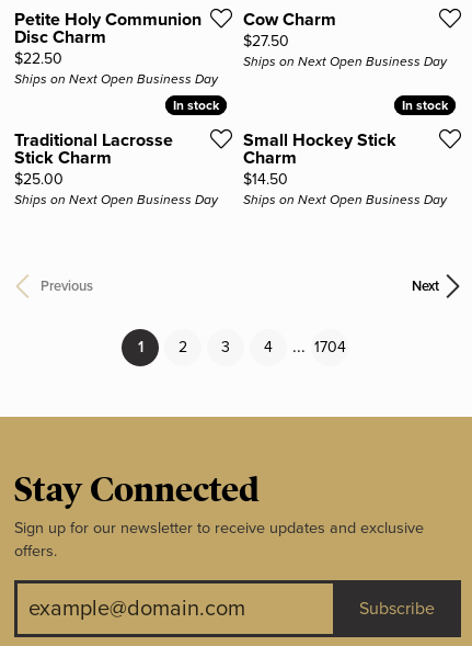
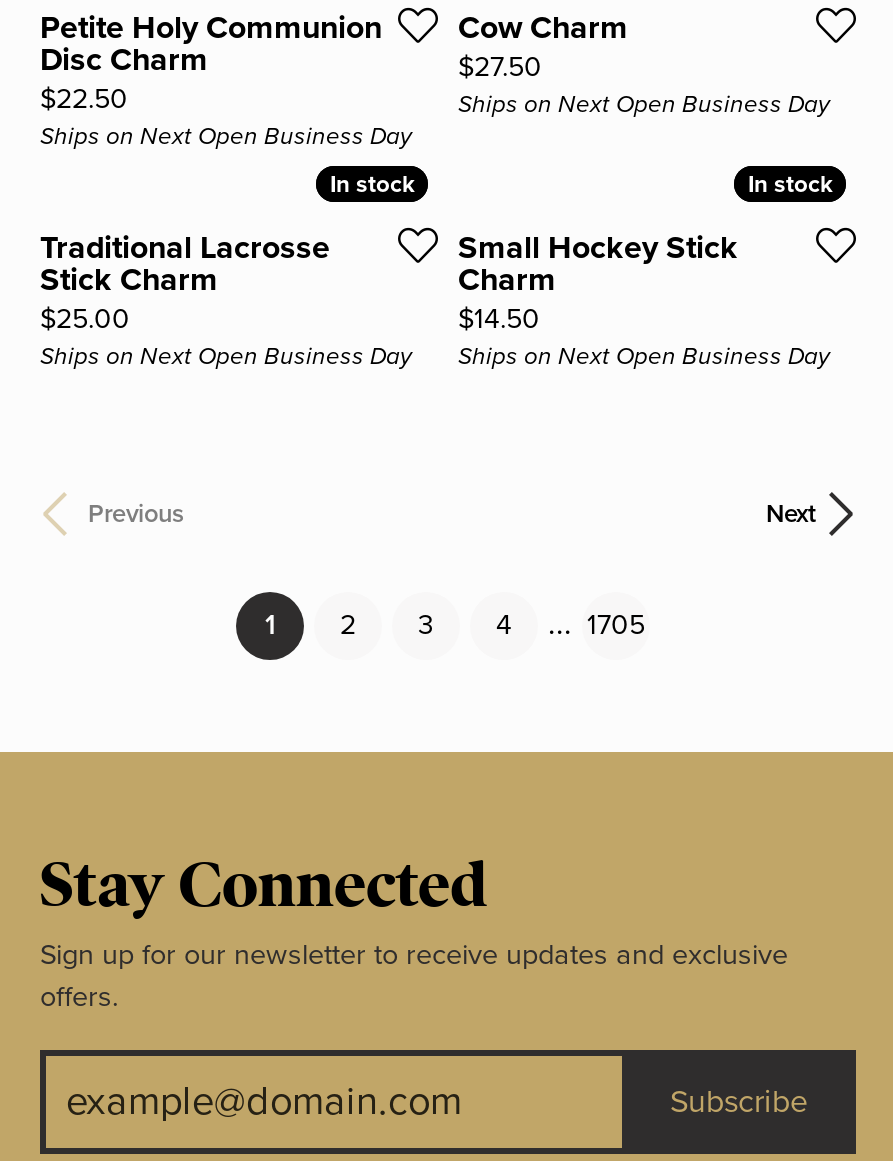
[292,336,346,358] ... 1704 -> [548,605,645,645] ... 1705

